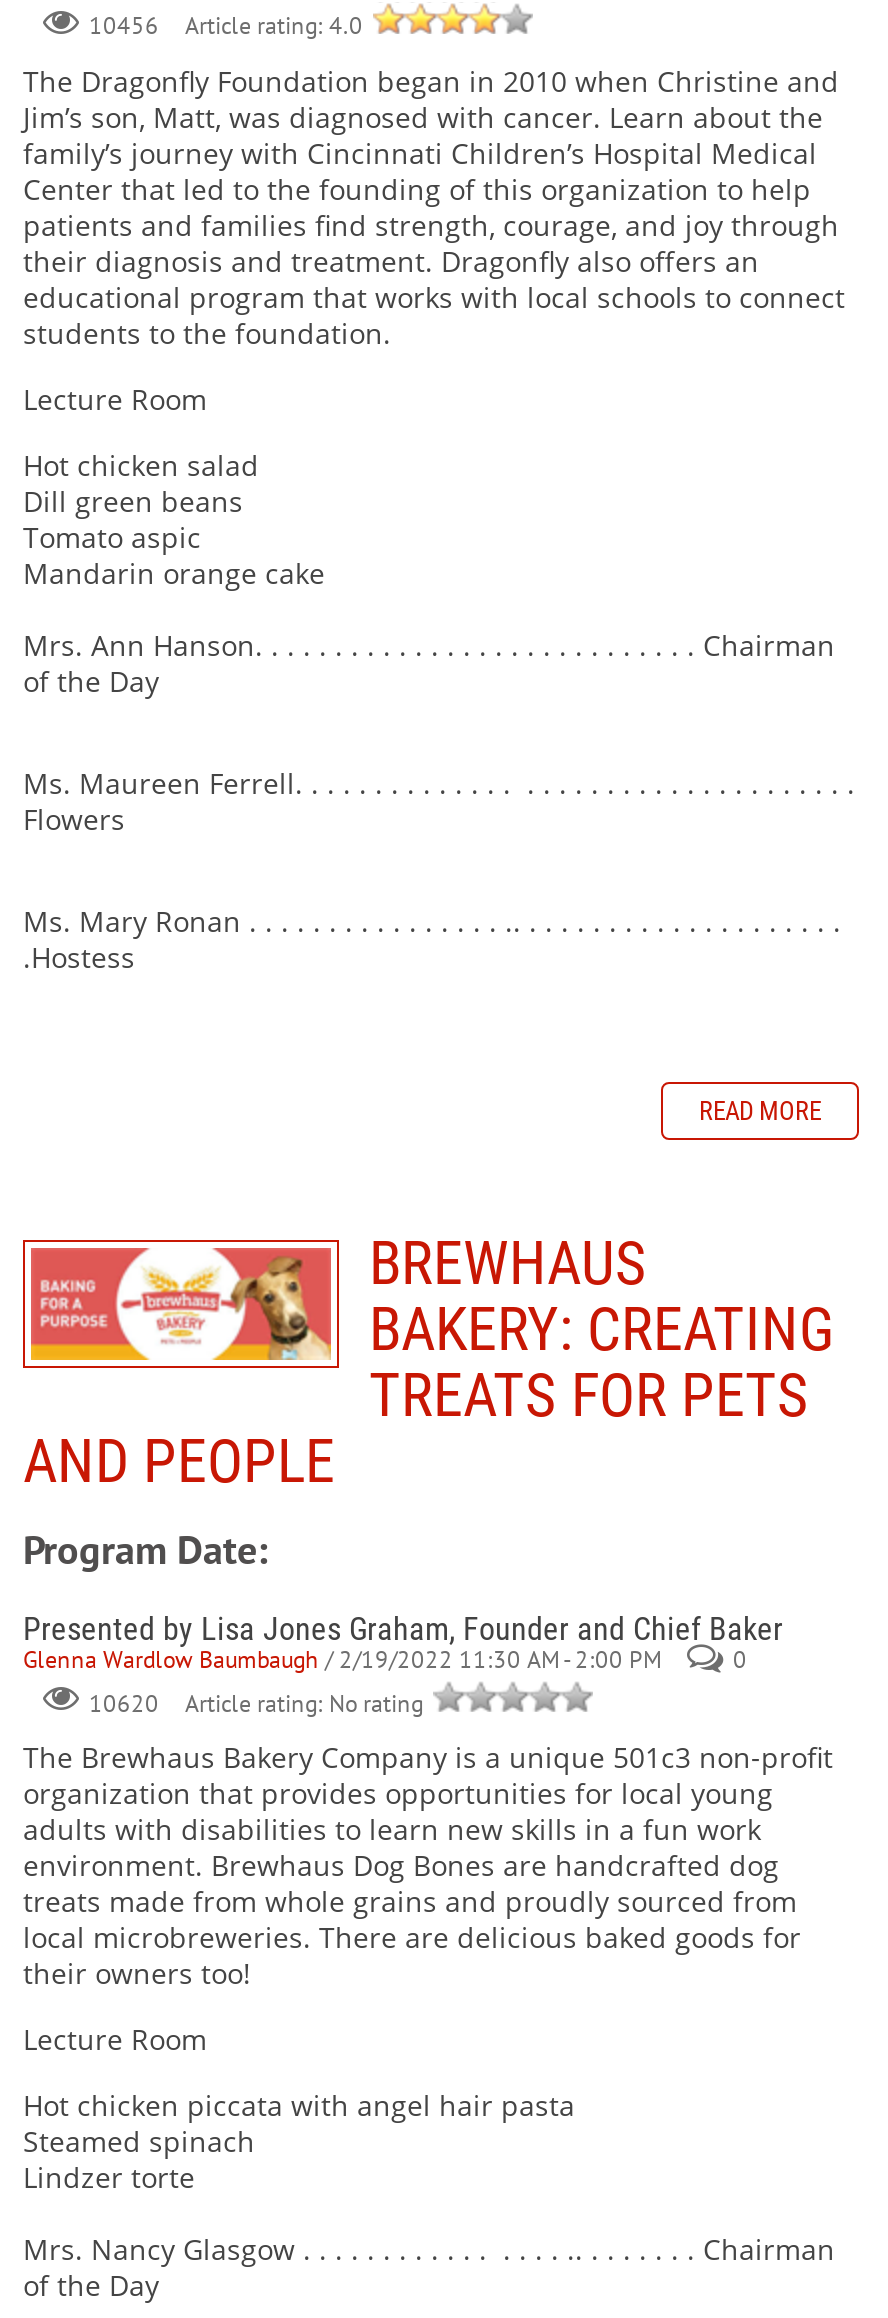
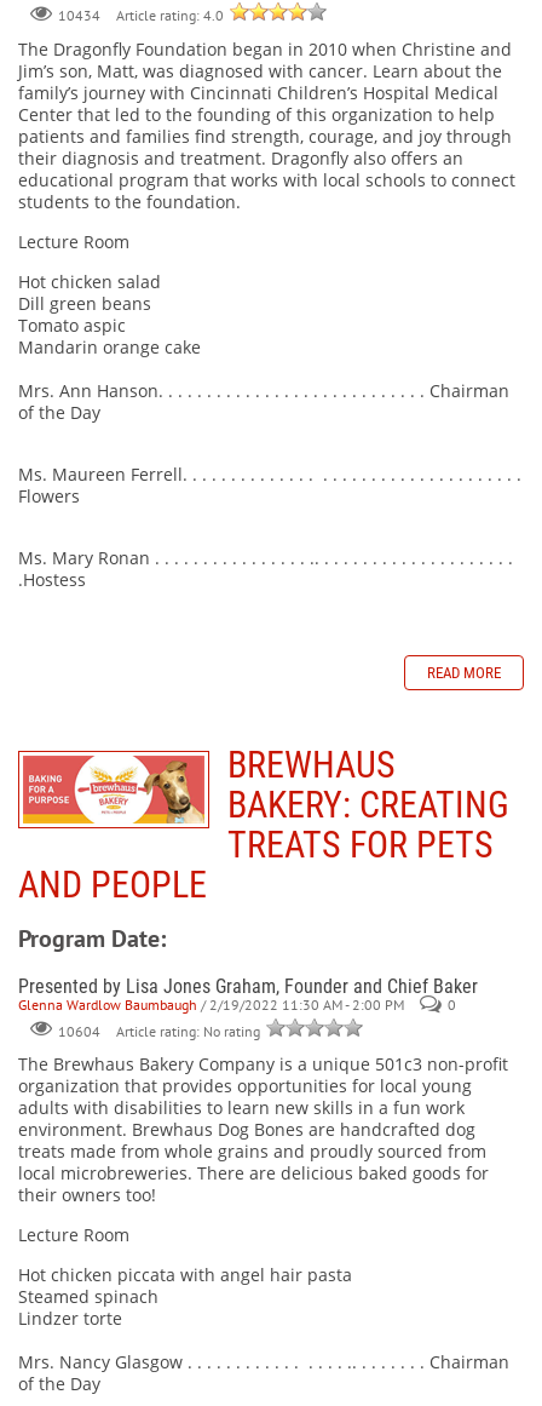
[89,10,369,40] 10456 Article rating: 4.0 -> [58,6,227,24] 10434 Article rating: 4.0
[89,1687,429,1718] 10620 Article rating: No rating -> [58,1022,264,1040] 10604 Article rating: No rating

